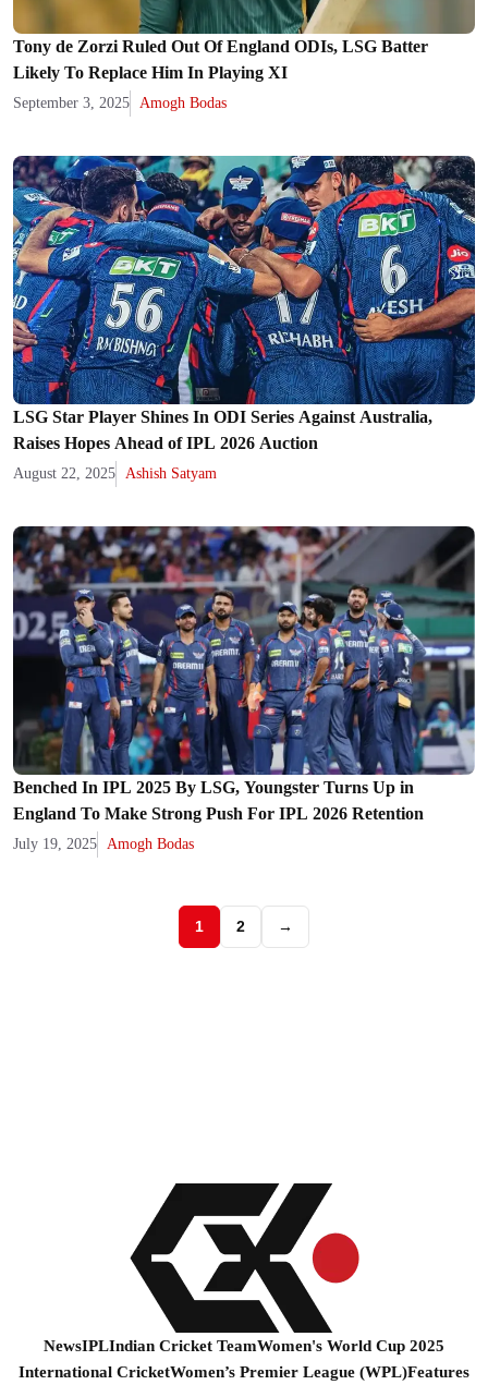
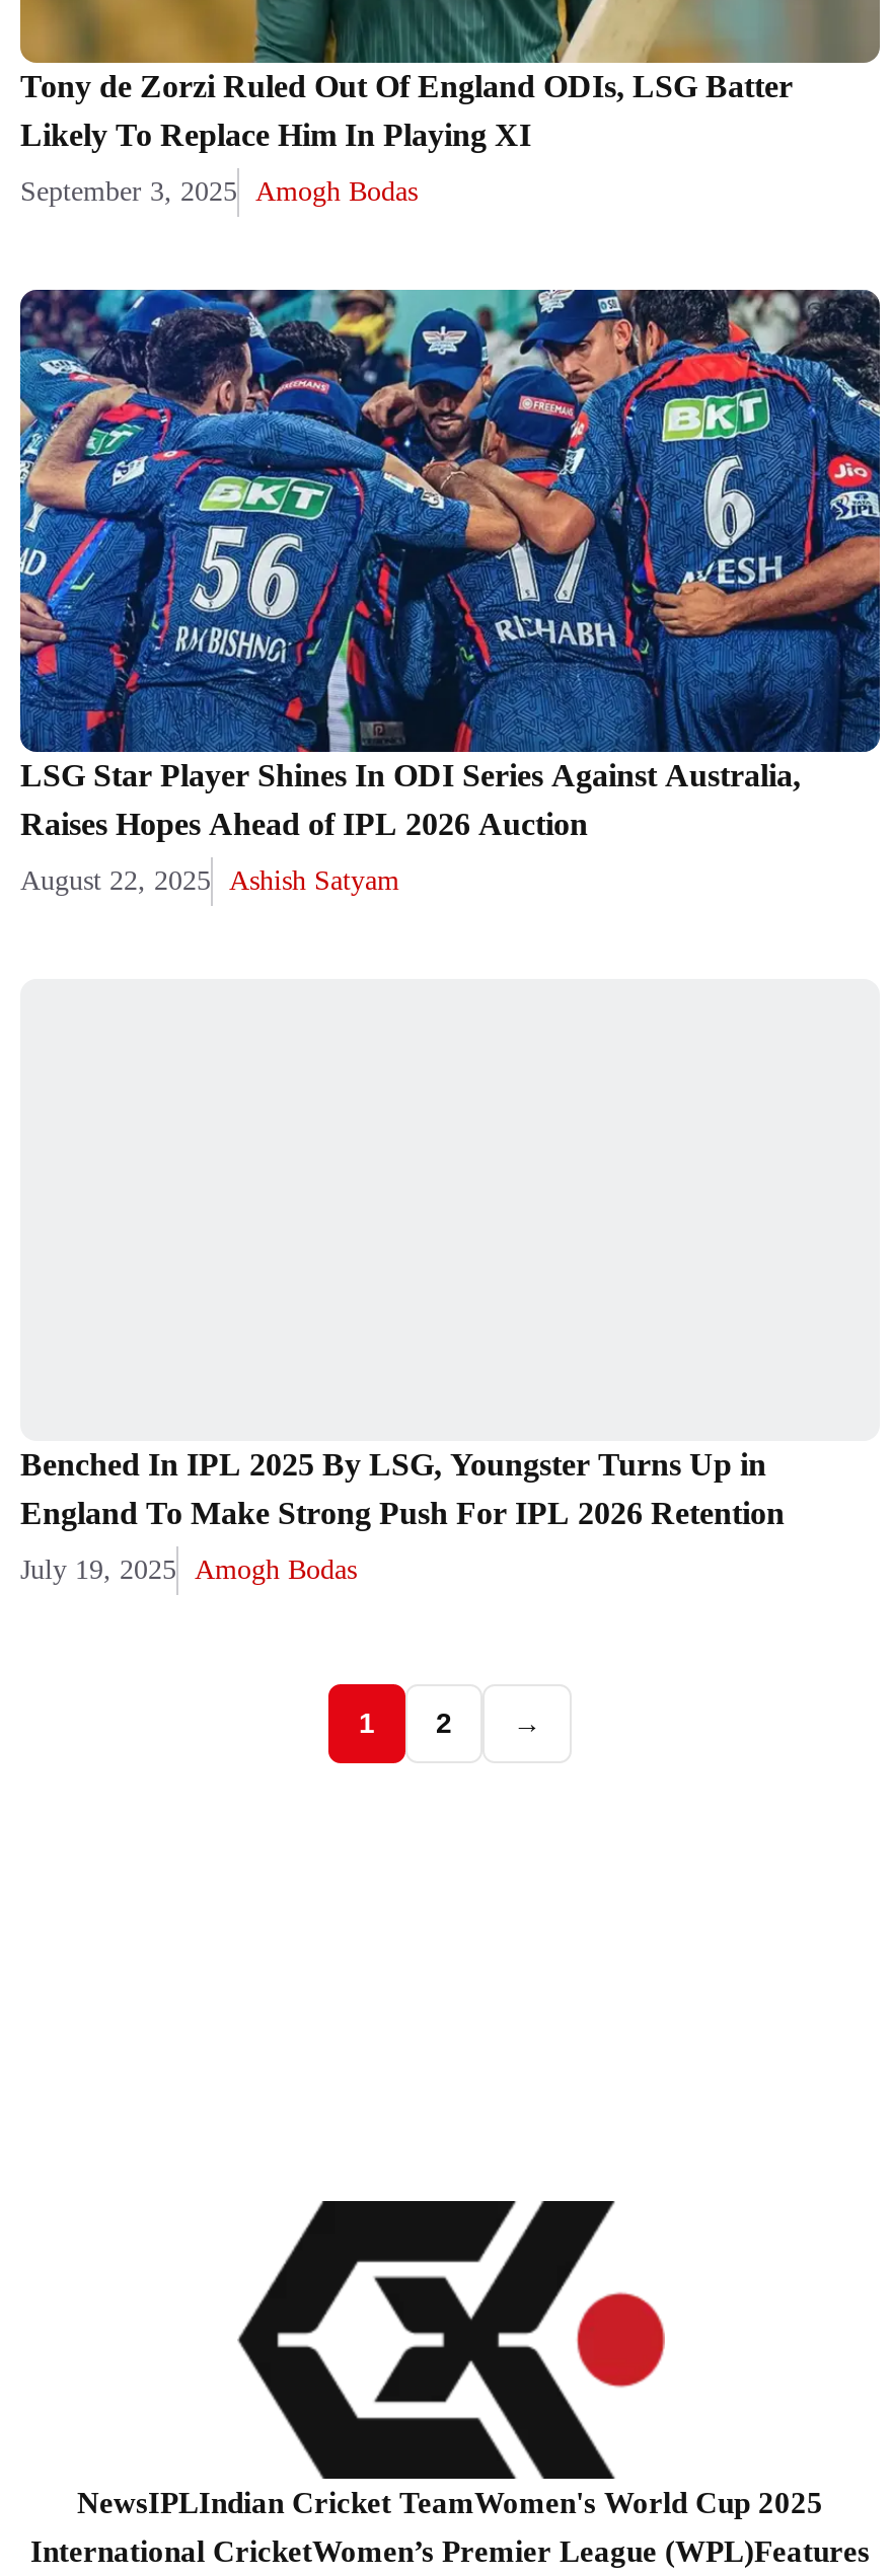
[12,525,476,776] [image] -> none

